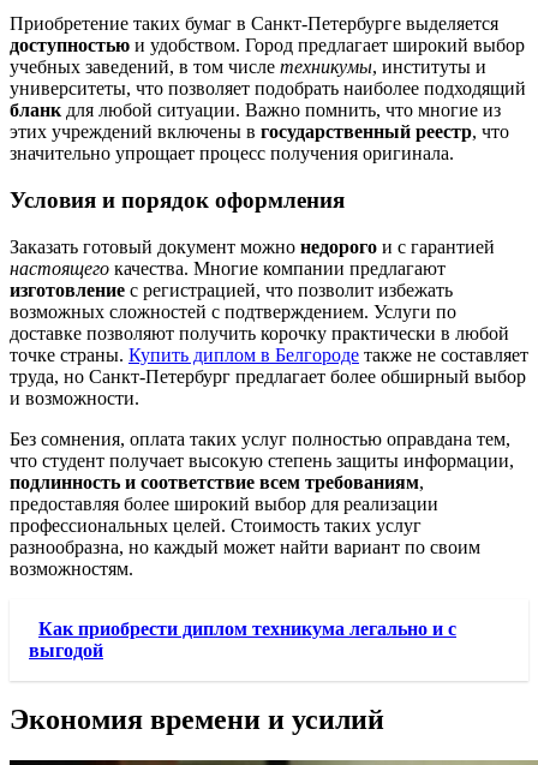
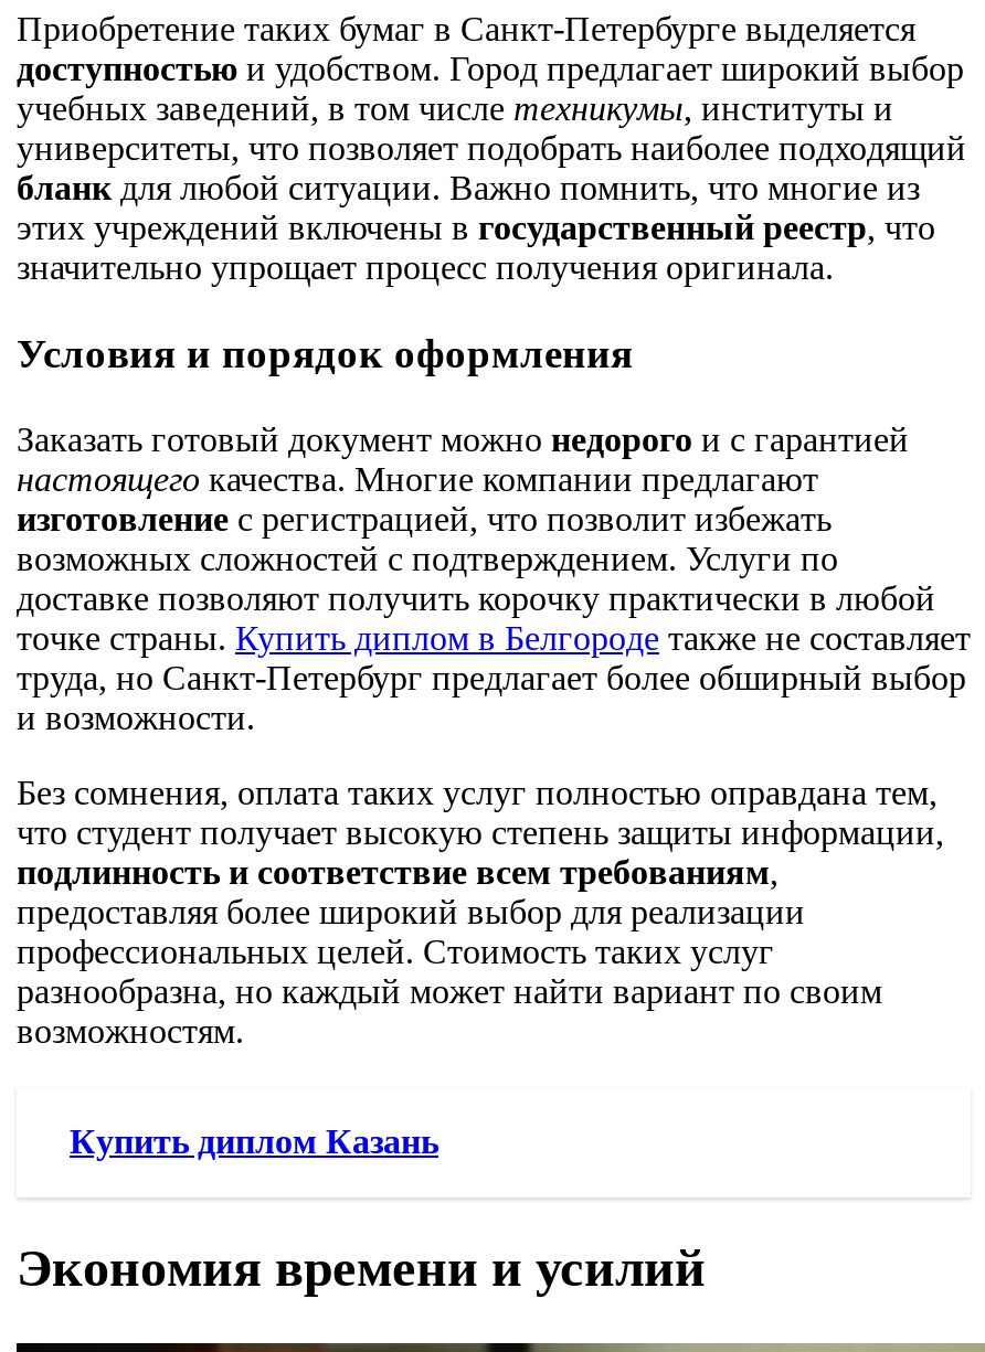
[29,618,456,660] Как приобрести диплом техникума легально и с | выгодой -> [70,1121,438,1159] Купить диплом Казань

